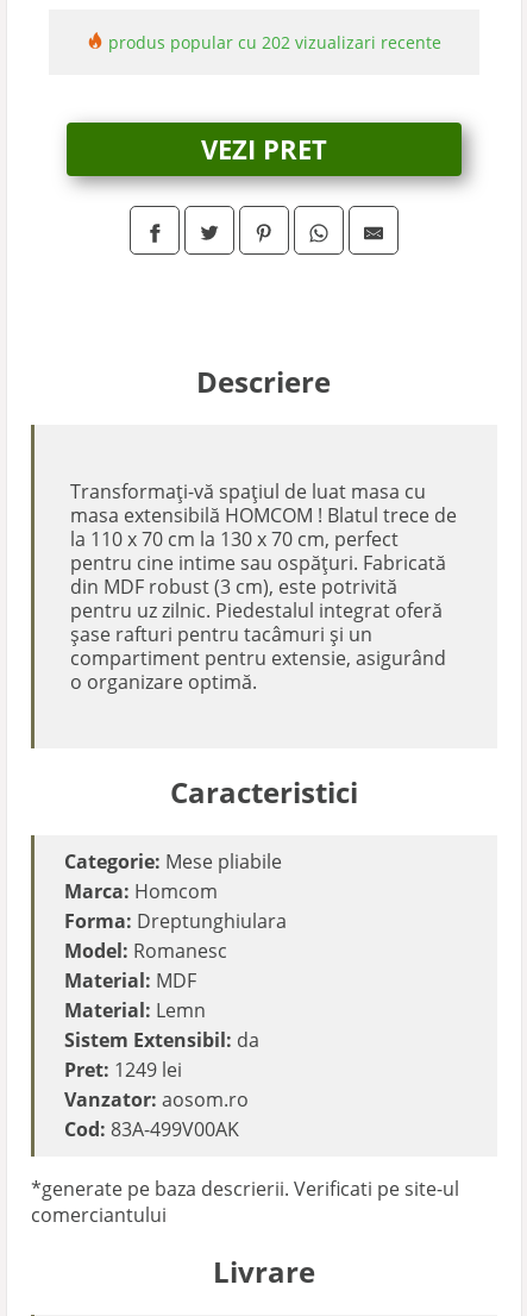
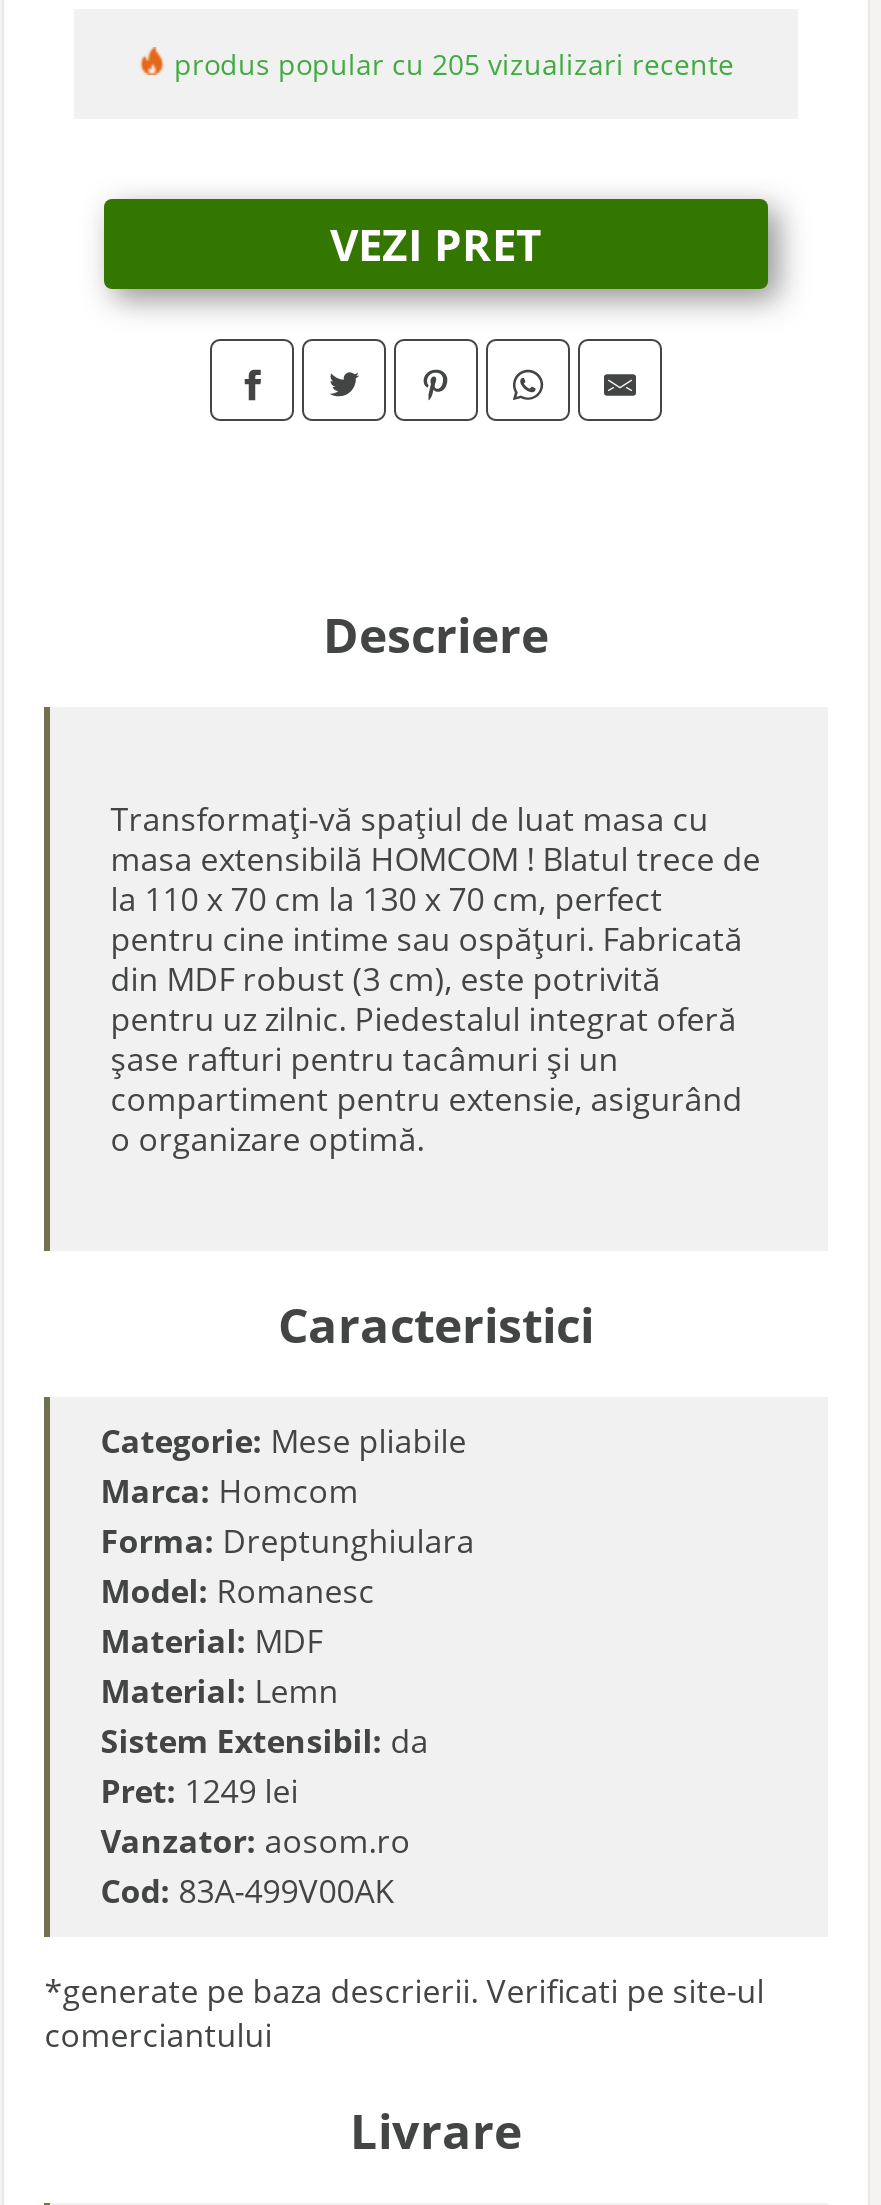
[103,31,441,54] produs popular cu 202 vizualizari recente -> [166,45,734,83] produs popular cu 205 vizualizari recente

